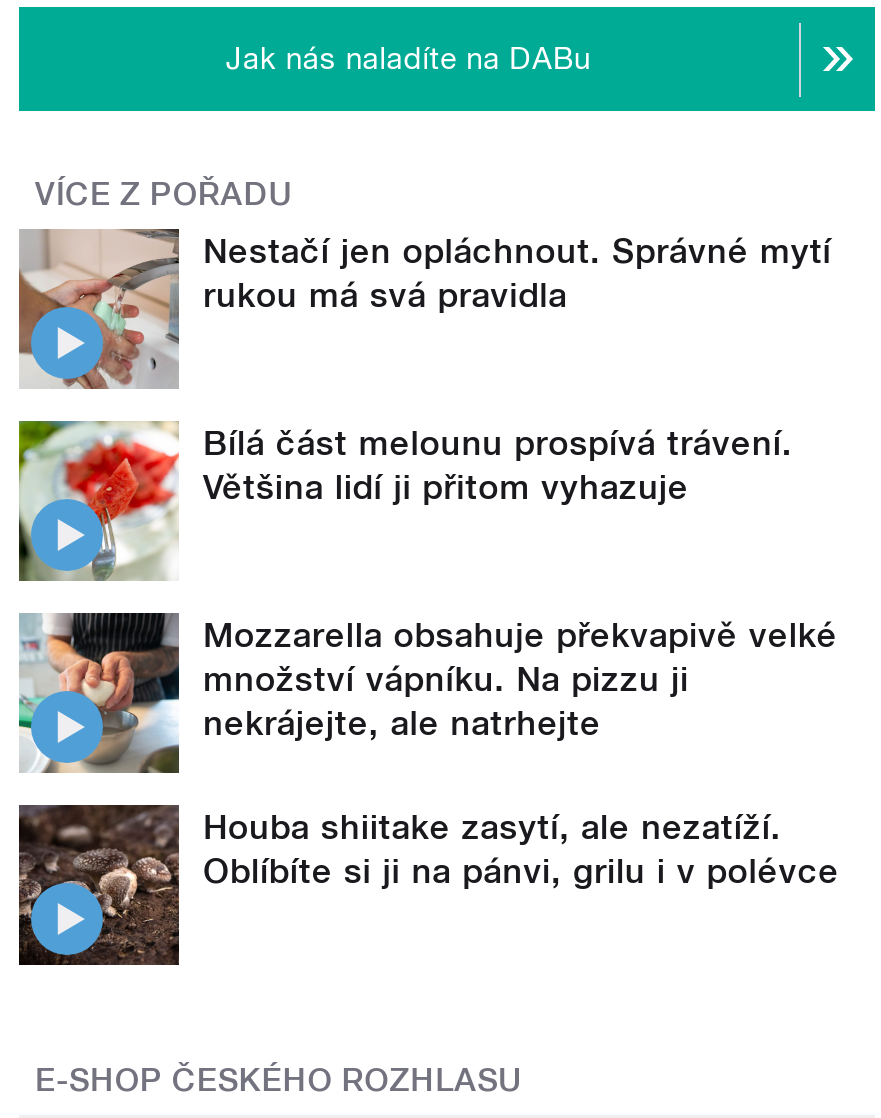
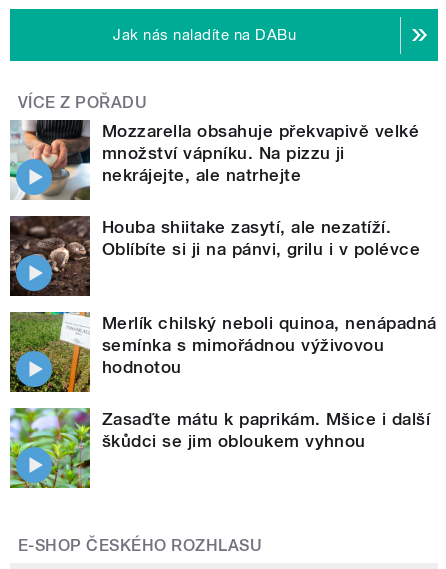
[17,227,832,387] [image] | Nestačí jen opláchnout. Správné mytí | rukou má svá pravidla -> none
[17,419,793,583] [image] | Bílá část melounu prospívá trávení. | Většina lidí ji přitom vyhazuje -> none
moved [17,609,839,892] -> [9,118,420,259]: [image] | Mozzarella obsahuje překvapivě velké | množství vápníku. Na pizzu ji | nekrájejte, ale natrhejte | Houba shiitake zasytí, ale nezatíží. | Oblíbíte si ji na pánvi, grilu i v polévce
none -> [9,311,437,451] [image] | Merlík chilský neboli quinoa, nenápadná | semínka s mimořádnou výživovou | hodnotou | Zasaďte mátu k paprikám. Mšice i další | škůdci se jim obloukem vyhnou
none -> [9,408,91,489] [image]

